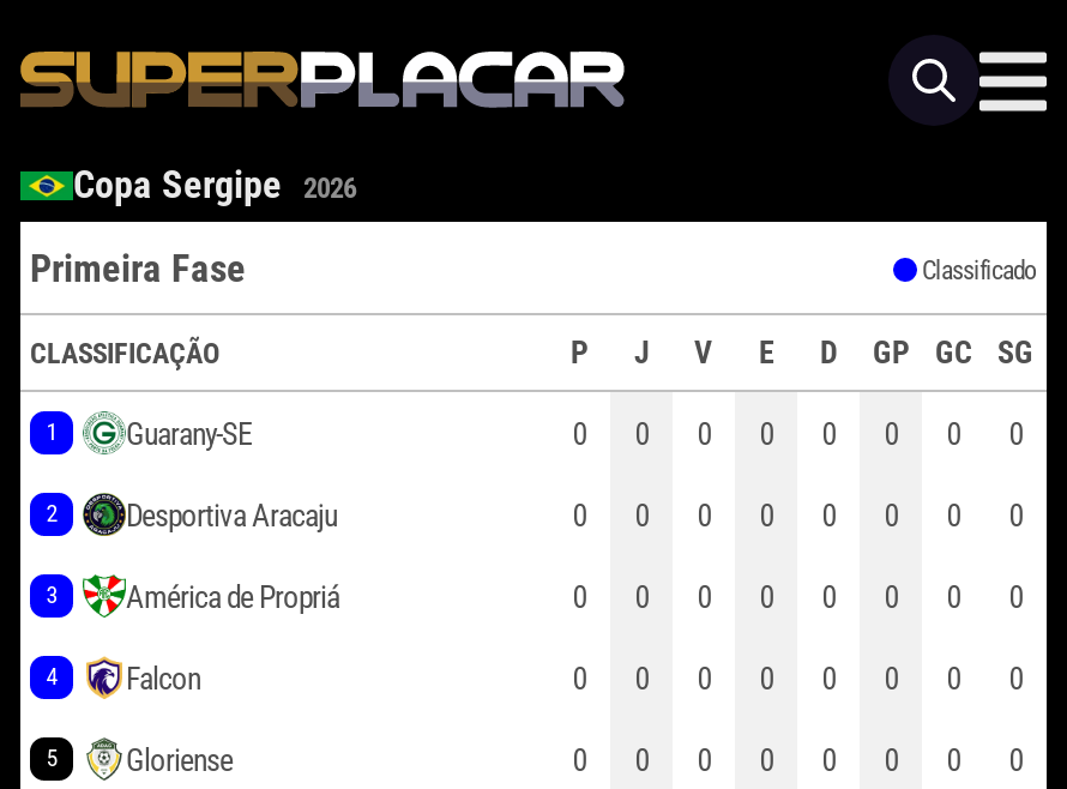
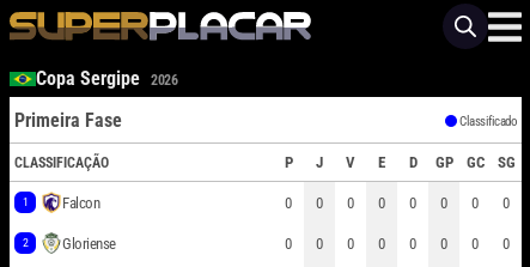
[46,415,1022,689] Guarany-SE | 0 | 0 | 0 | 0 | 0 | 0 | 0 | 0 | 2 | Desportiva Aracaju | 0 | 0 | 0 | 0 | 0 | 0 | 0 | 0 | 3 | América de Propriá | 0 | 0 | 0 | 0 | 0 | 0 | 0 | 0 | 4 -> none
[46,745,57,771] 5 -> [22,236,28,249] 2

